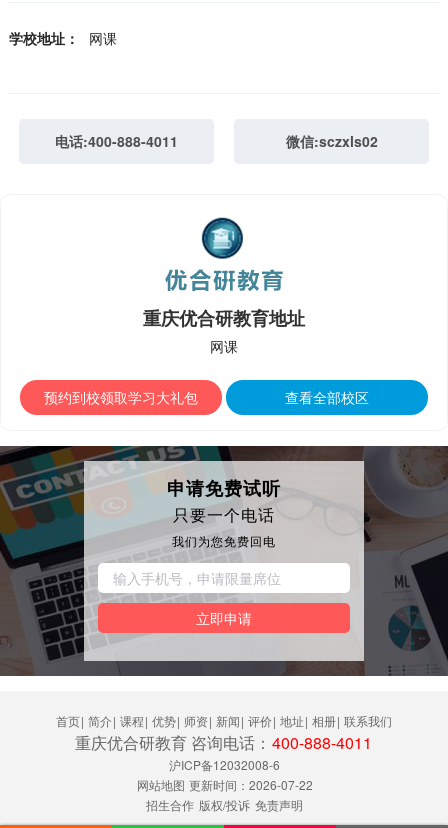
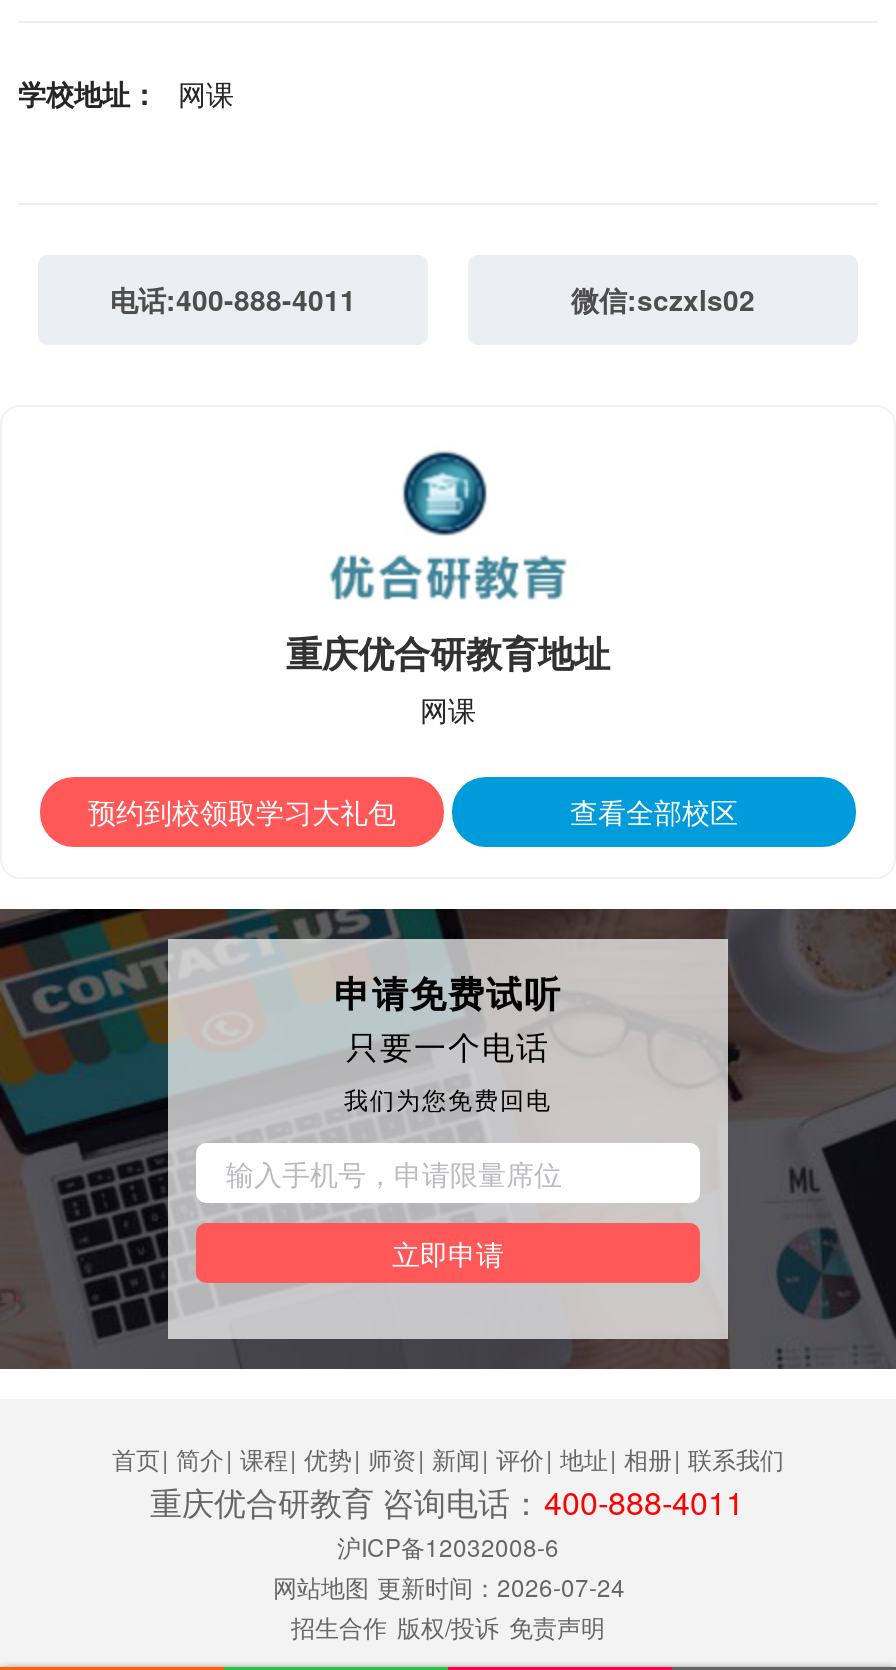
[136,776,312,793] 网站地图更新时间：2026-07-22 -> [273,1569,625,1603] 网站地图更新时间：2026-07-24

